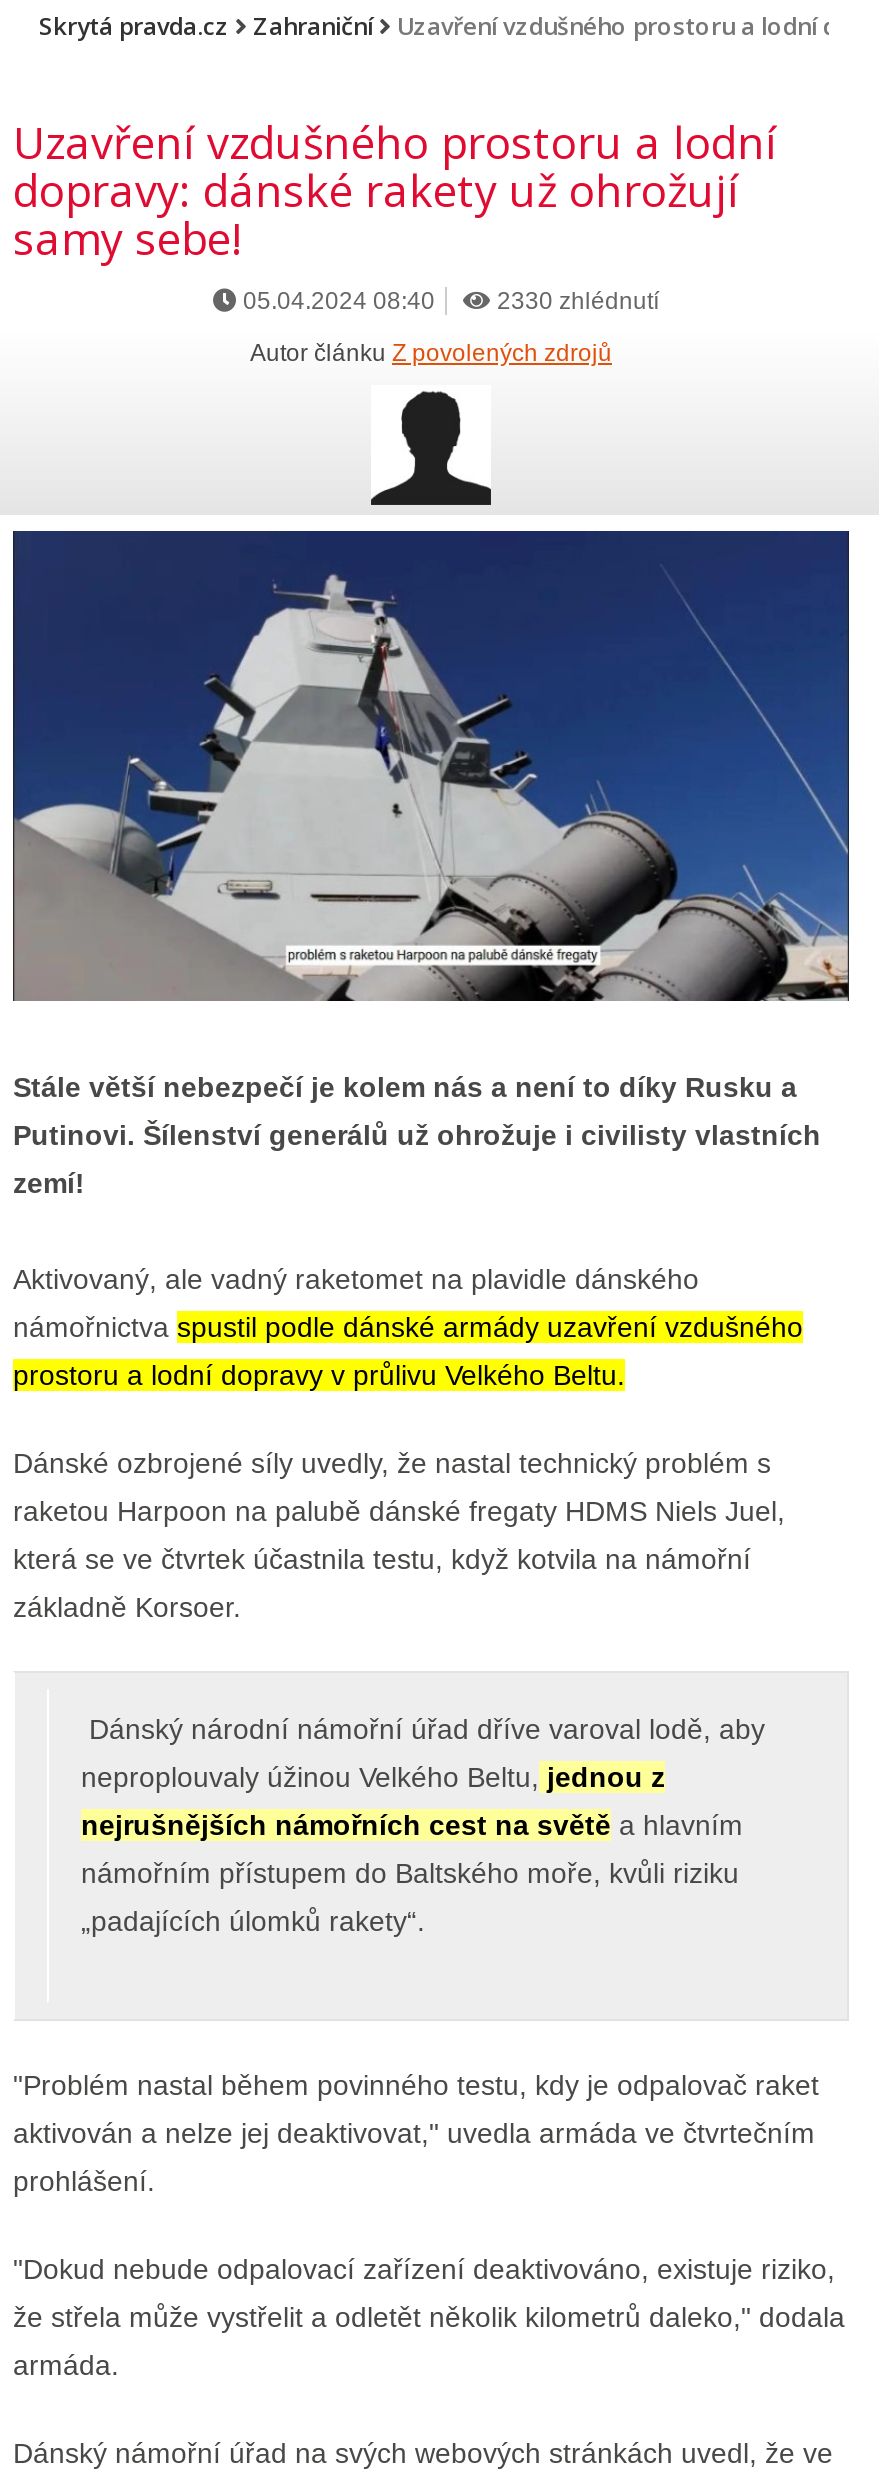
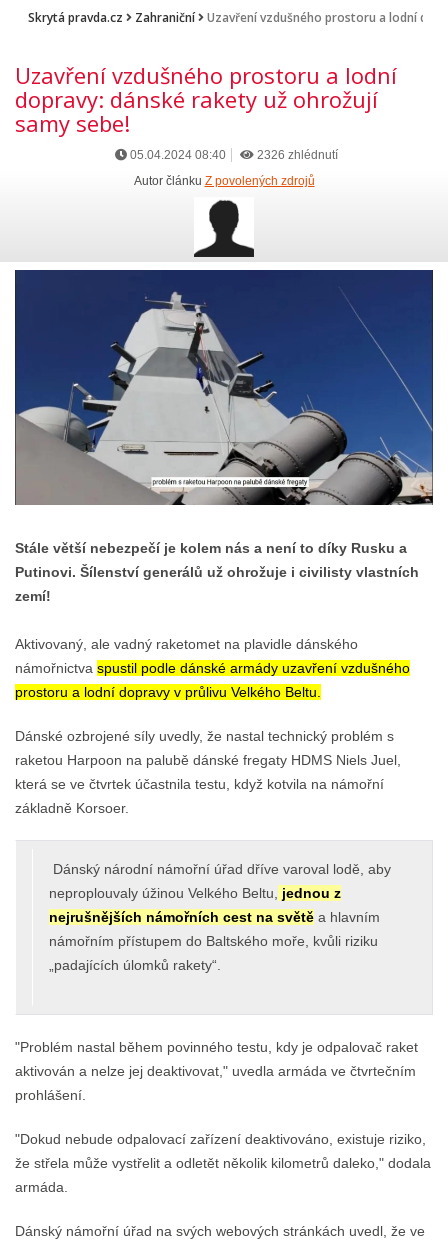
[237,287,659,315] 05.04.2024 08:40 2330 zhlédnutí -> [127,148,338,162] 05.04.2024 08:40 2326 zhlédnutí

